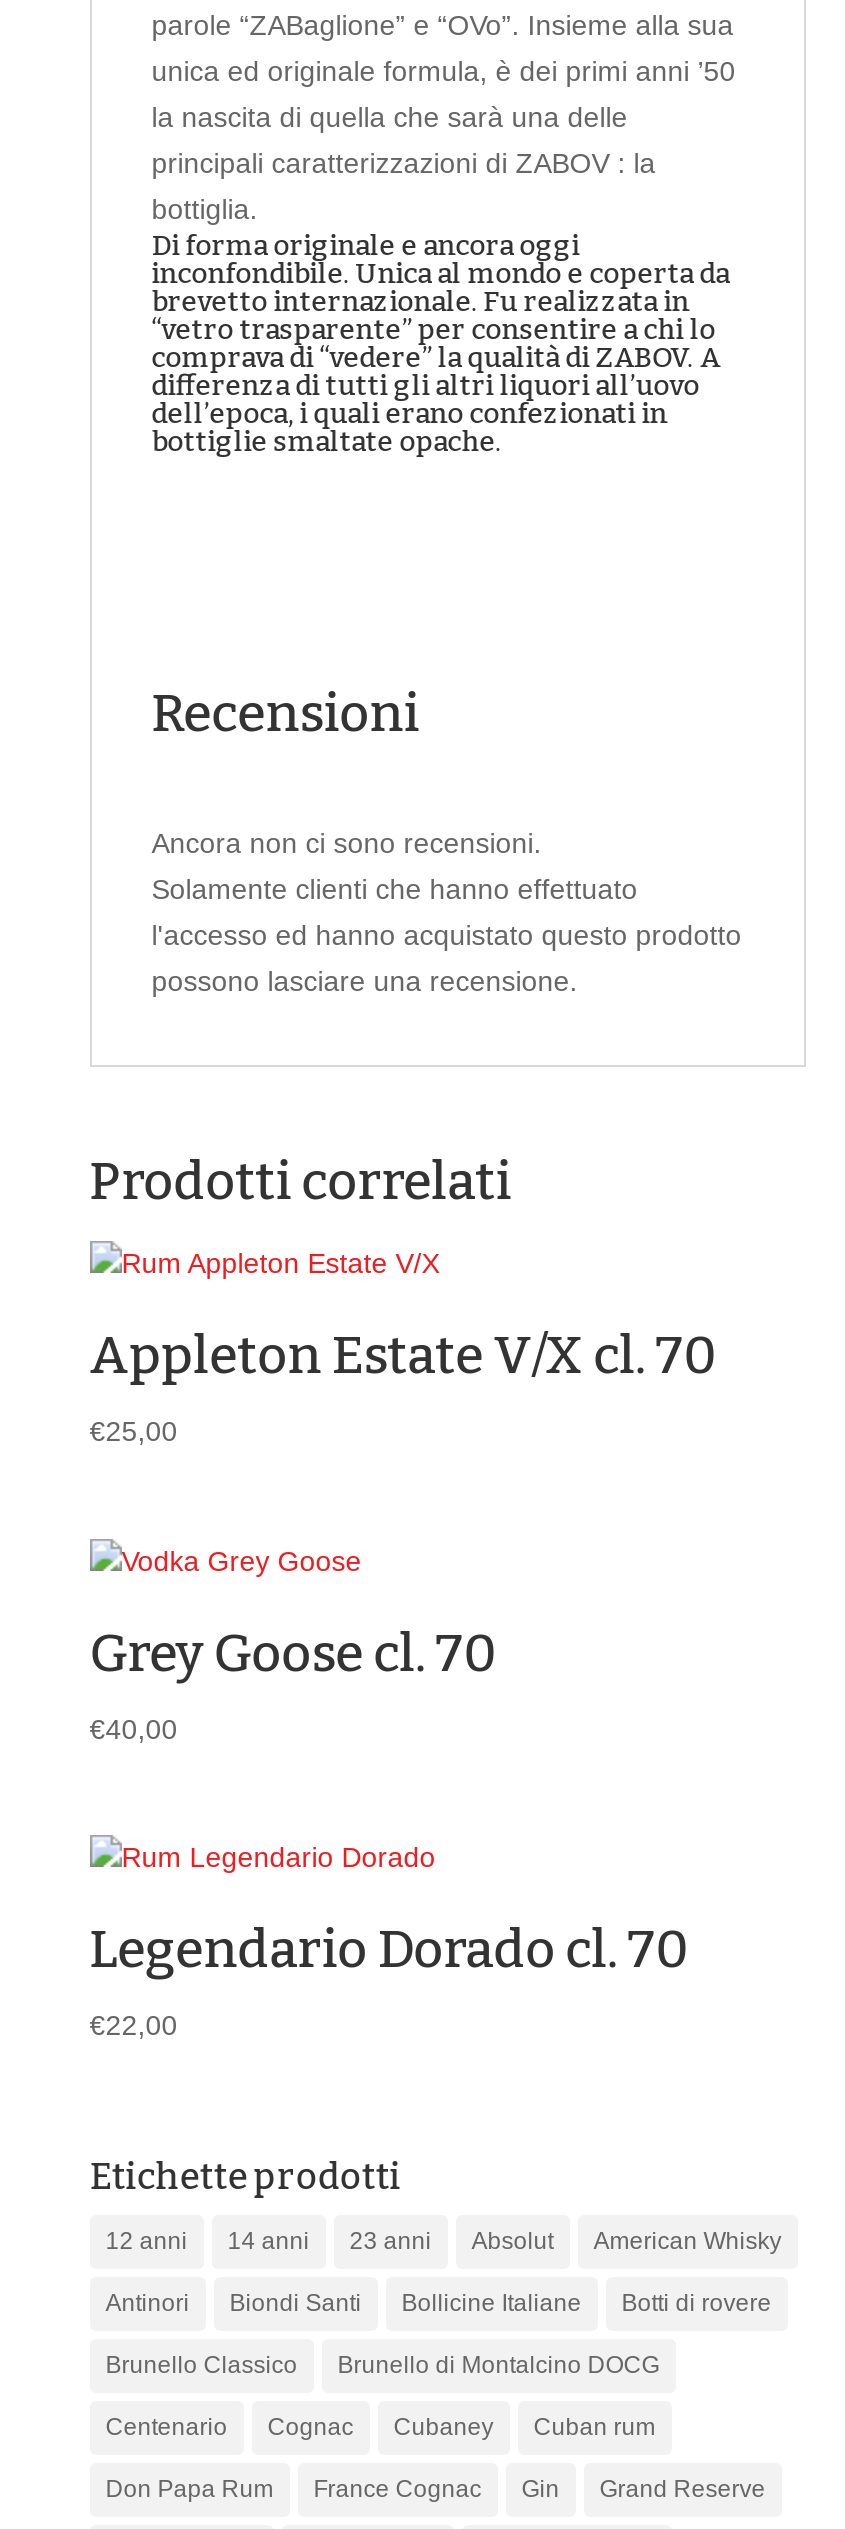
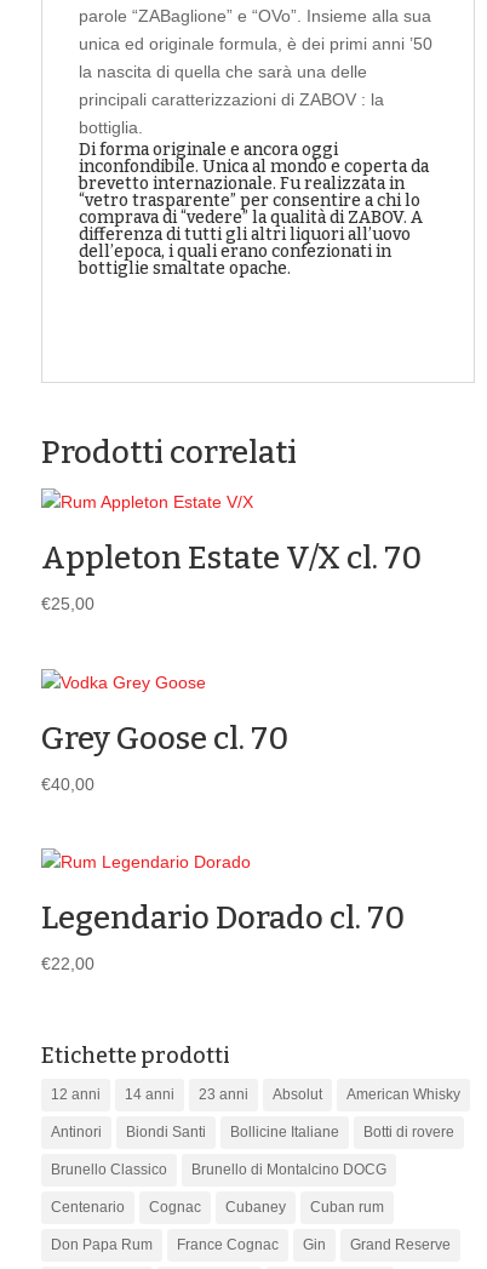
[152,684,742,998] Recensioni | Ancora non ci sono recensioni. | Solamente clienti che hanno effettuato | l'accesso ed hanno acquistato questo prodotto | possono lasciare una recensione. -> none

